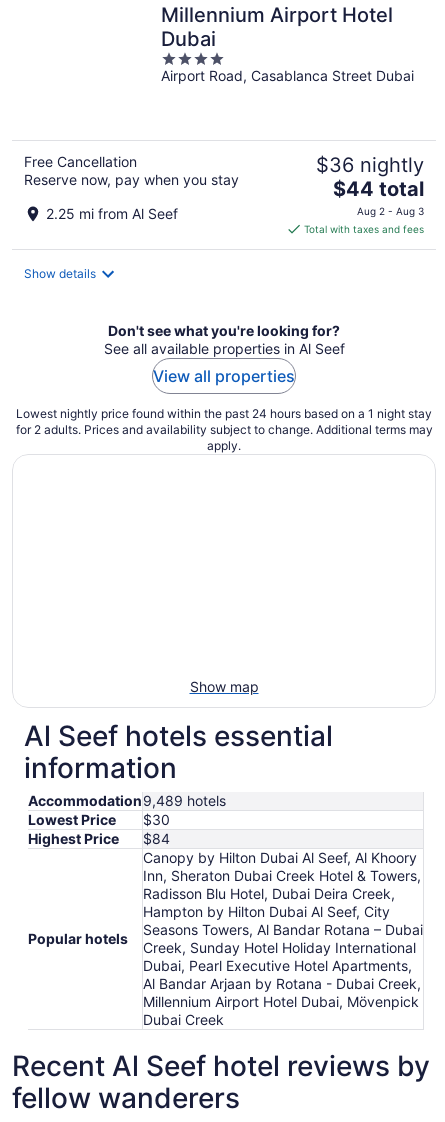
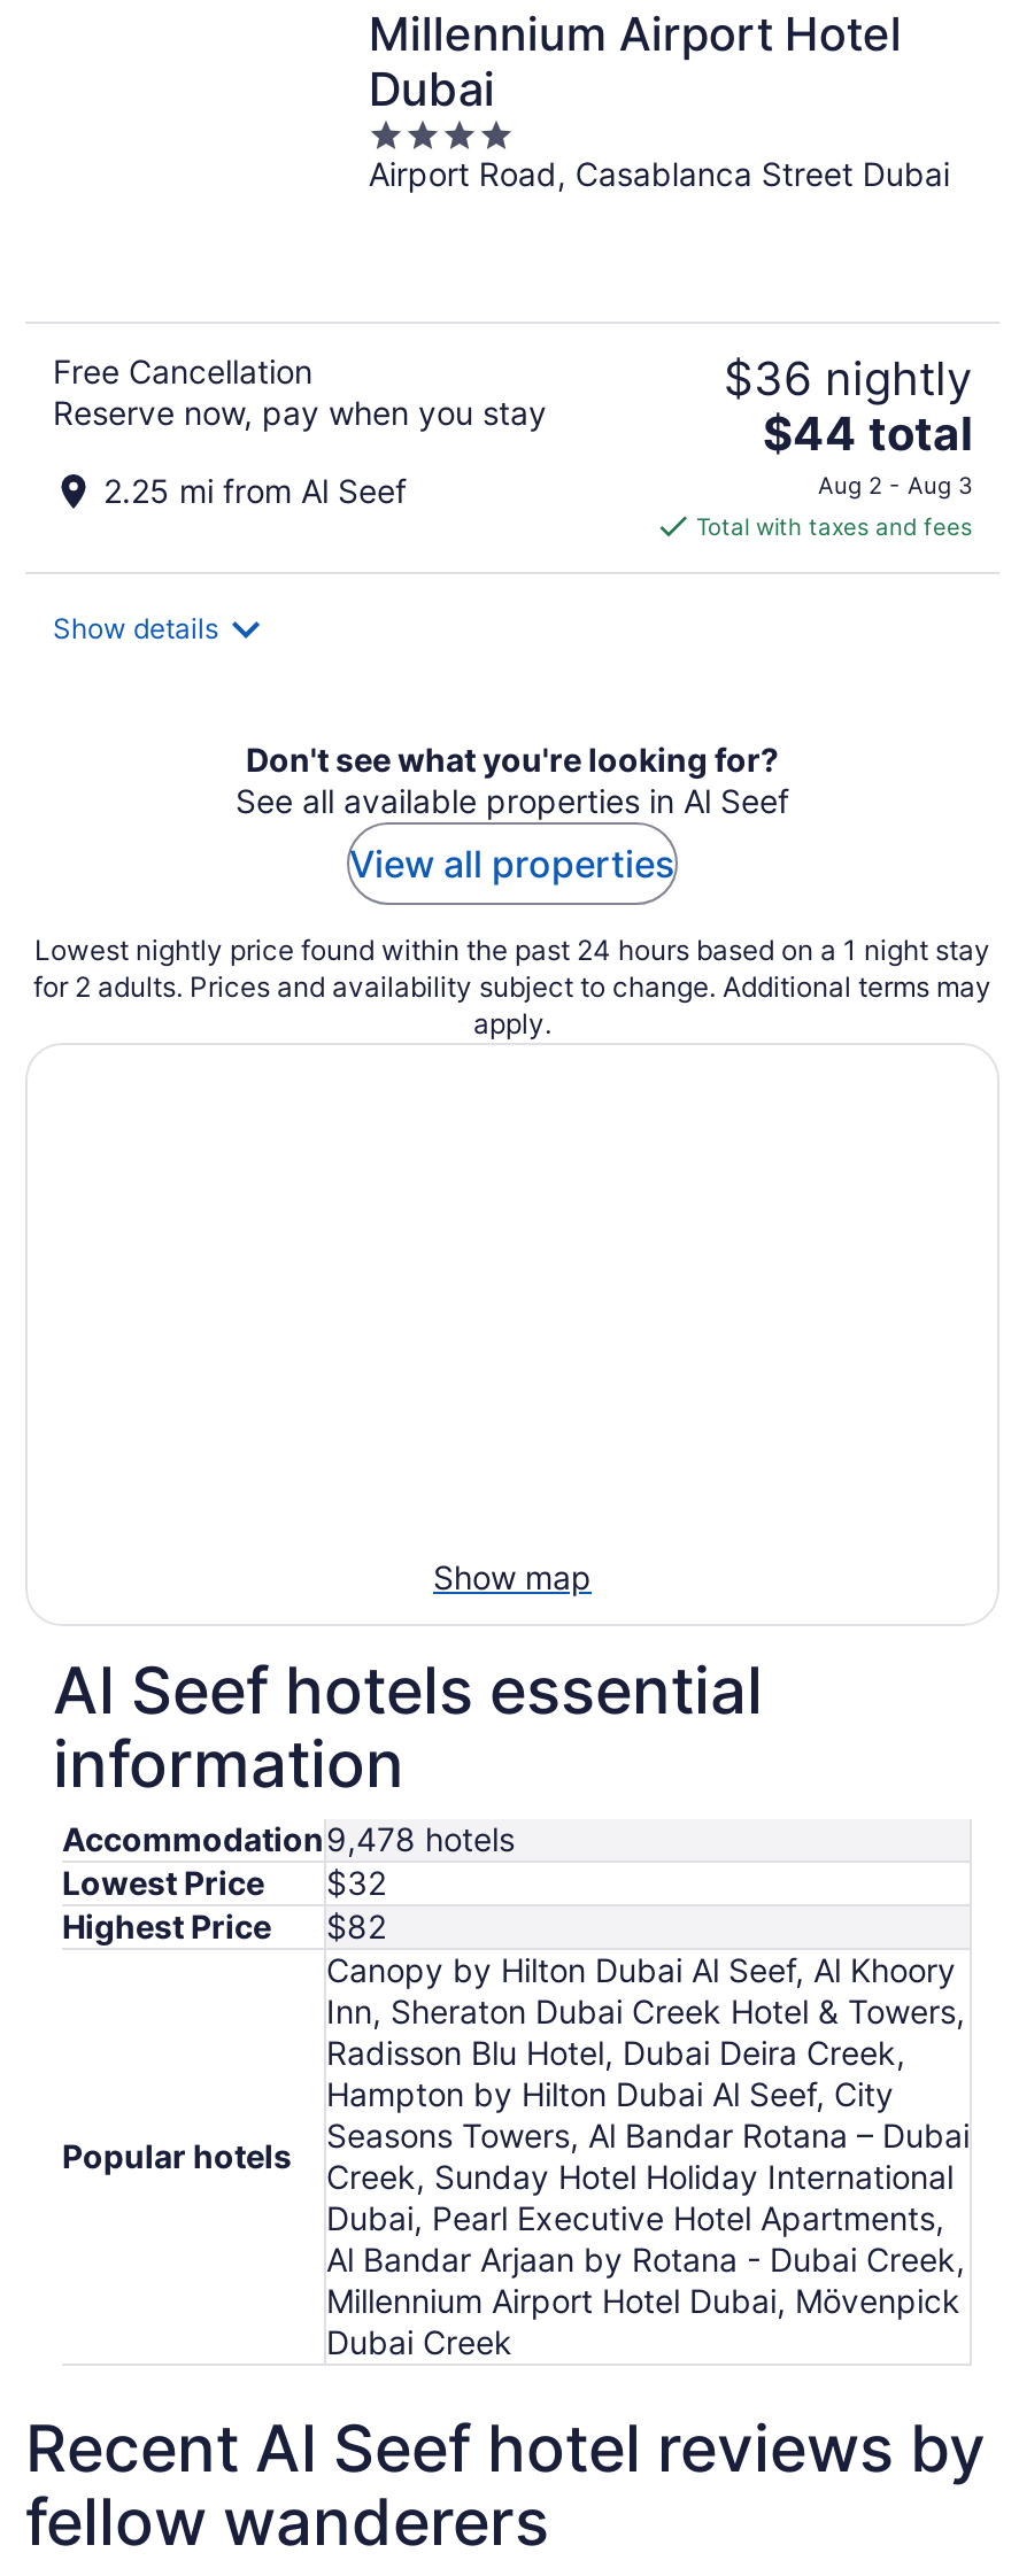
[28,792,226,809] Accommodation 9,489 hotels -> [62,1819,515,1858] Accommodation 9,478 hotels
[28,811,170,828] Lowest Price $30 -> [62,1863,386,1902] Lowest Price $32
[28,830,170,847] Highest Price $84 -> [62,1906,386,1945] Highest Price $82

